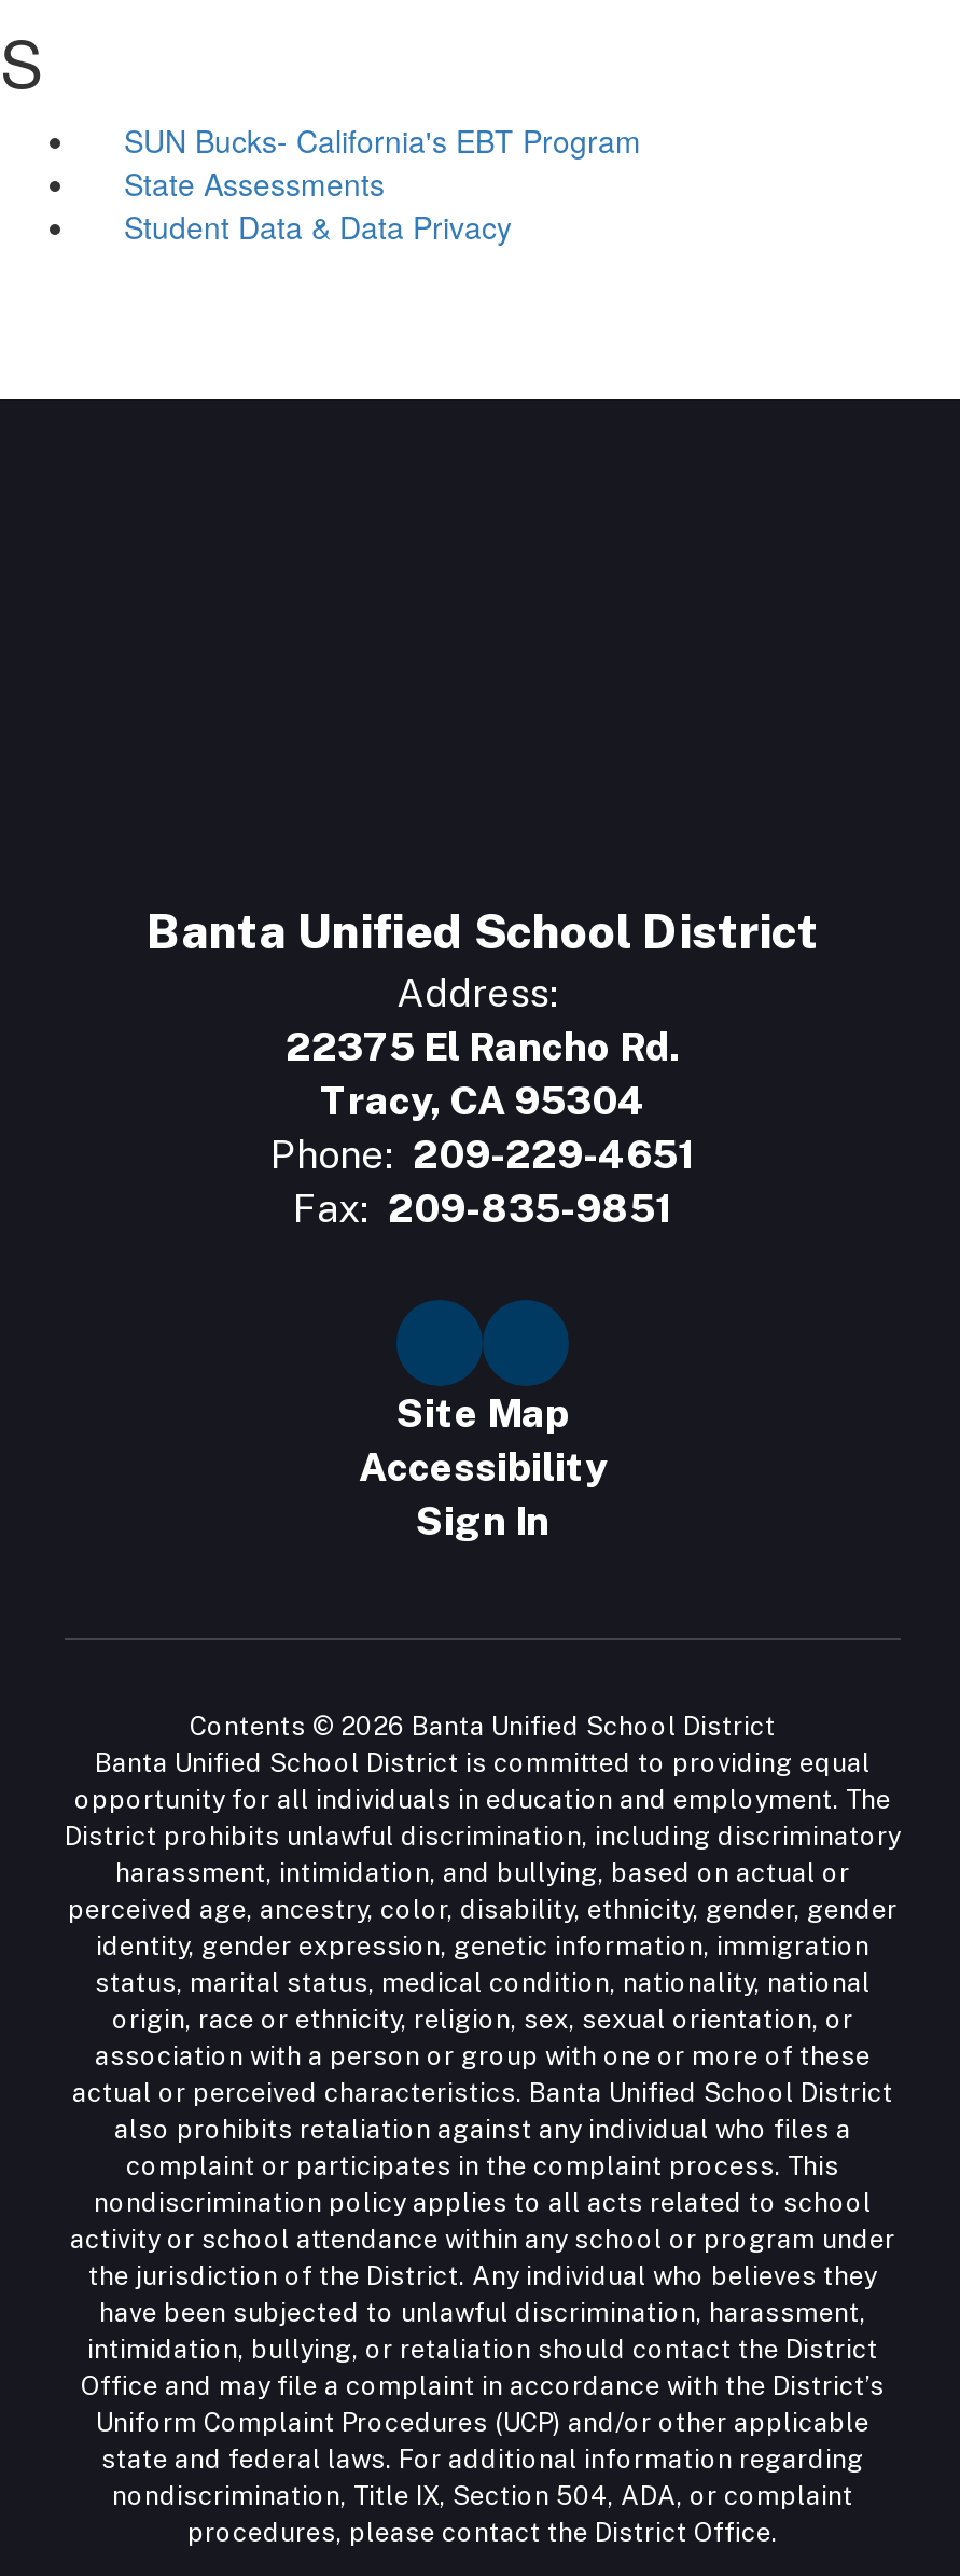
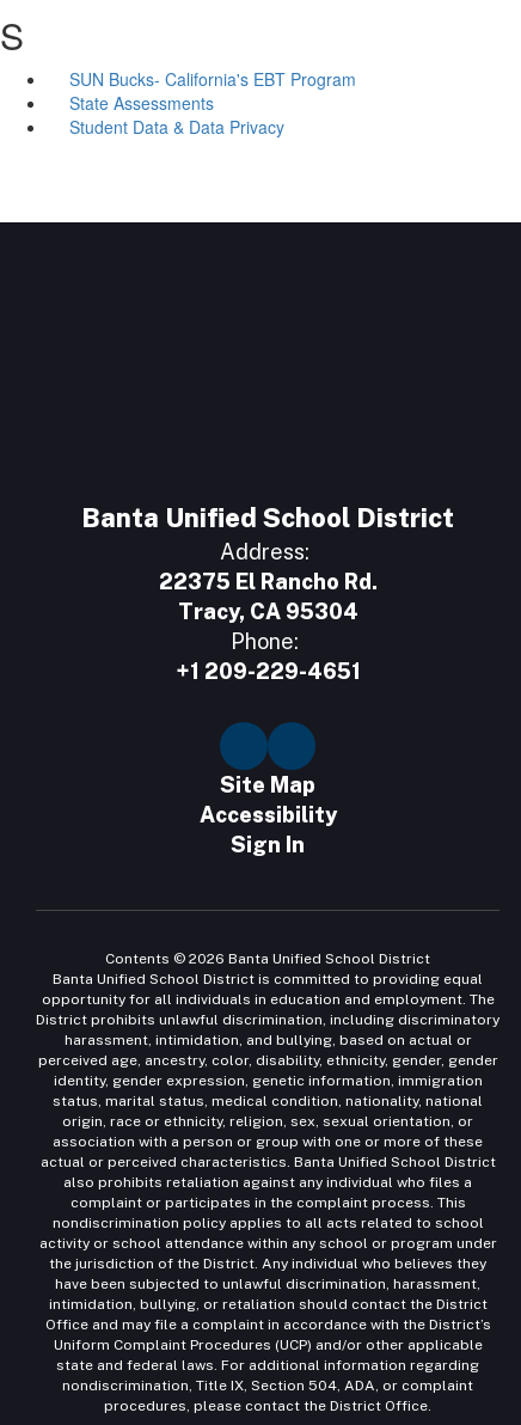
[270,1131,695,1230] Phone: 209-229-4651 | Fax: 209-835-9851 -> [175,628,360,683] Phone: | +1 209-229-4651

